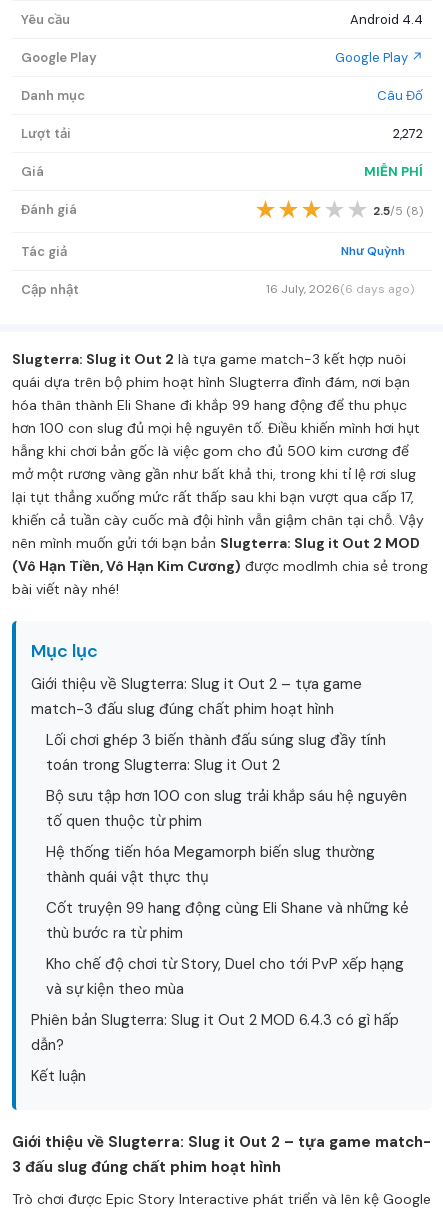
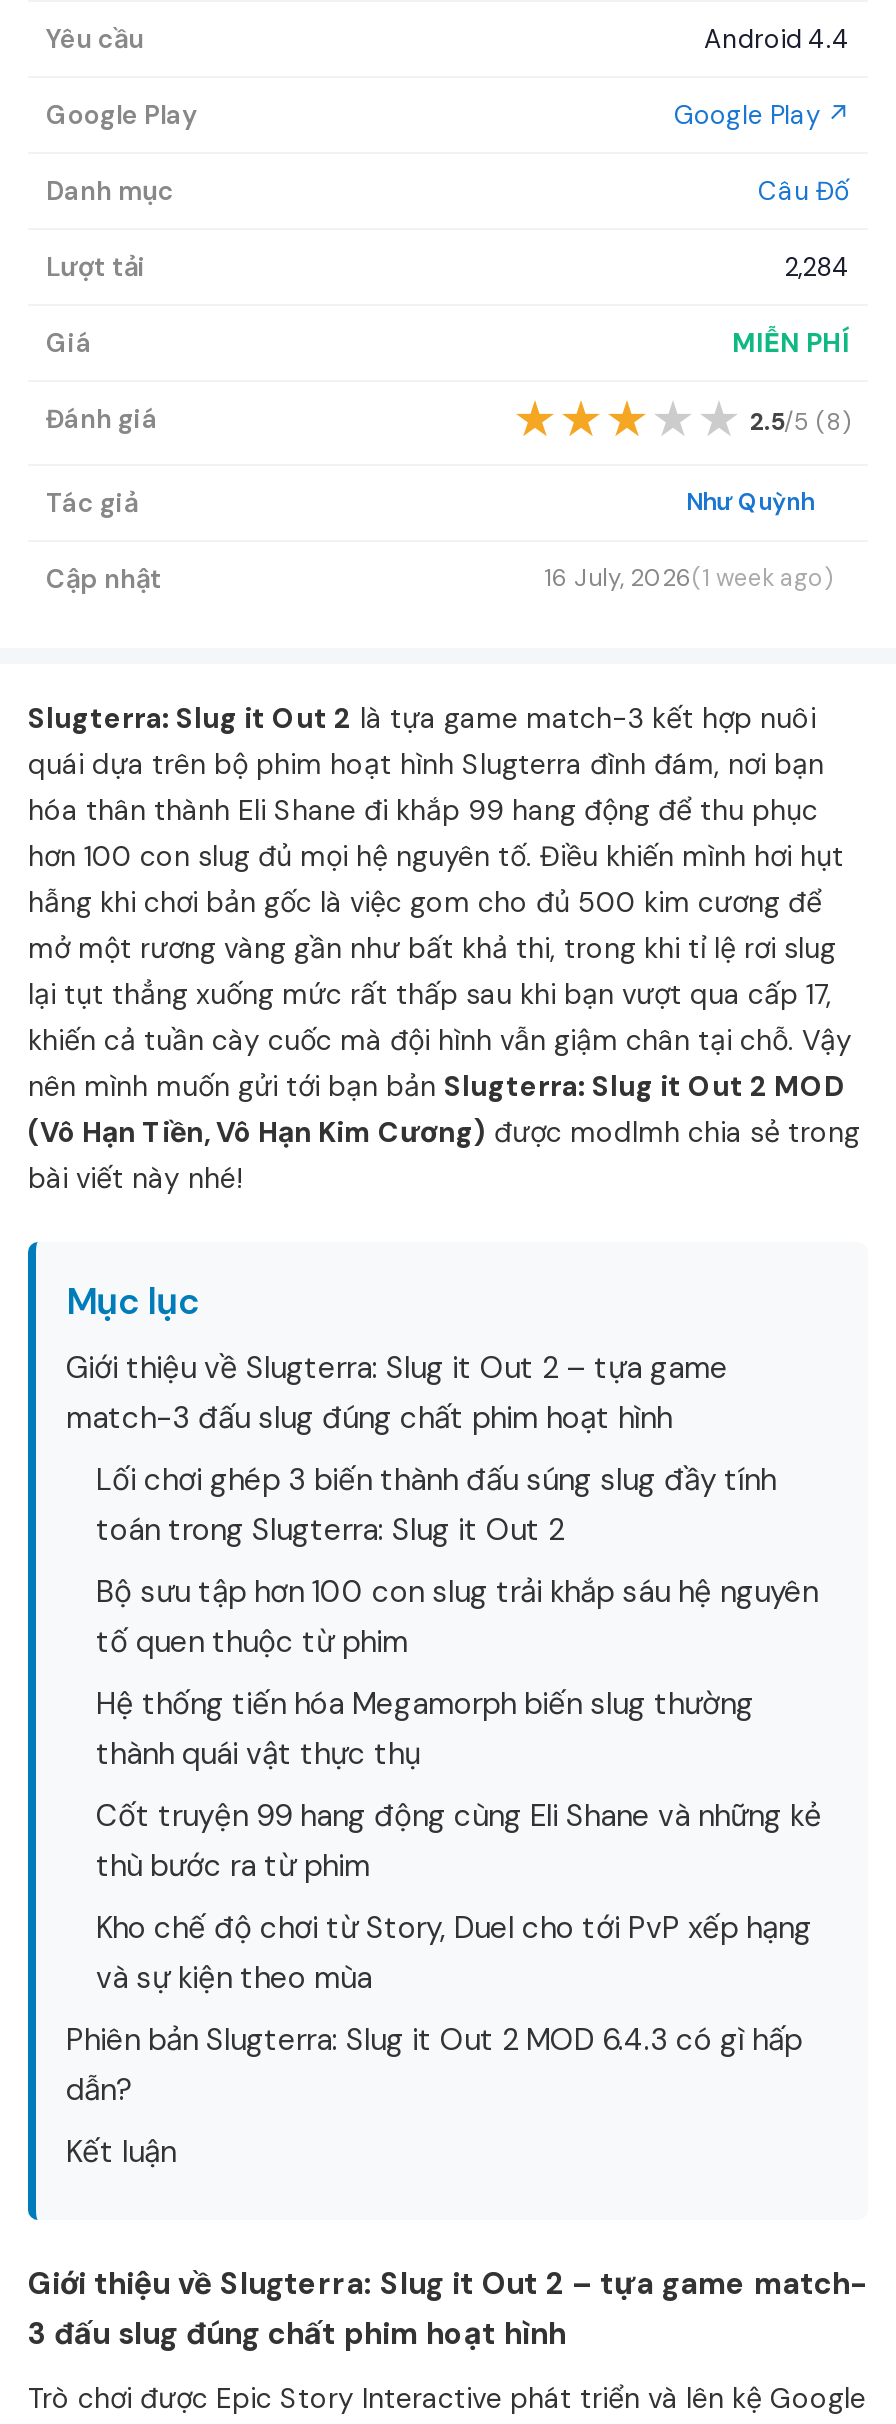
[393,125,423,142] 2,272 -> [784,250,850,284] 2,284
[266,281,414,297] 16 July, 2026(6 days ago) -> [544,562,832,594] 16 July, 2026(1 week ago)

